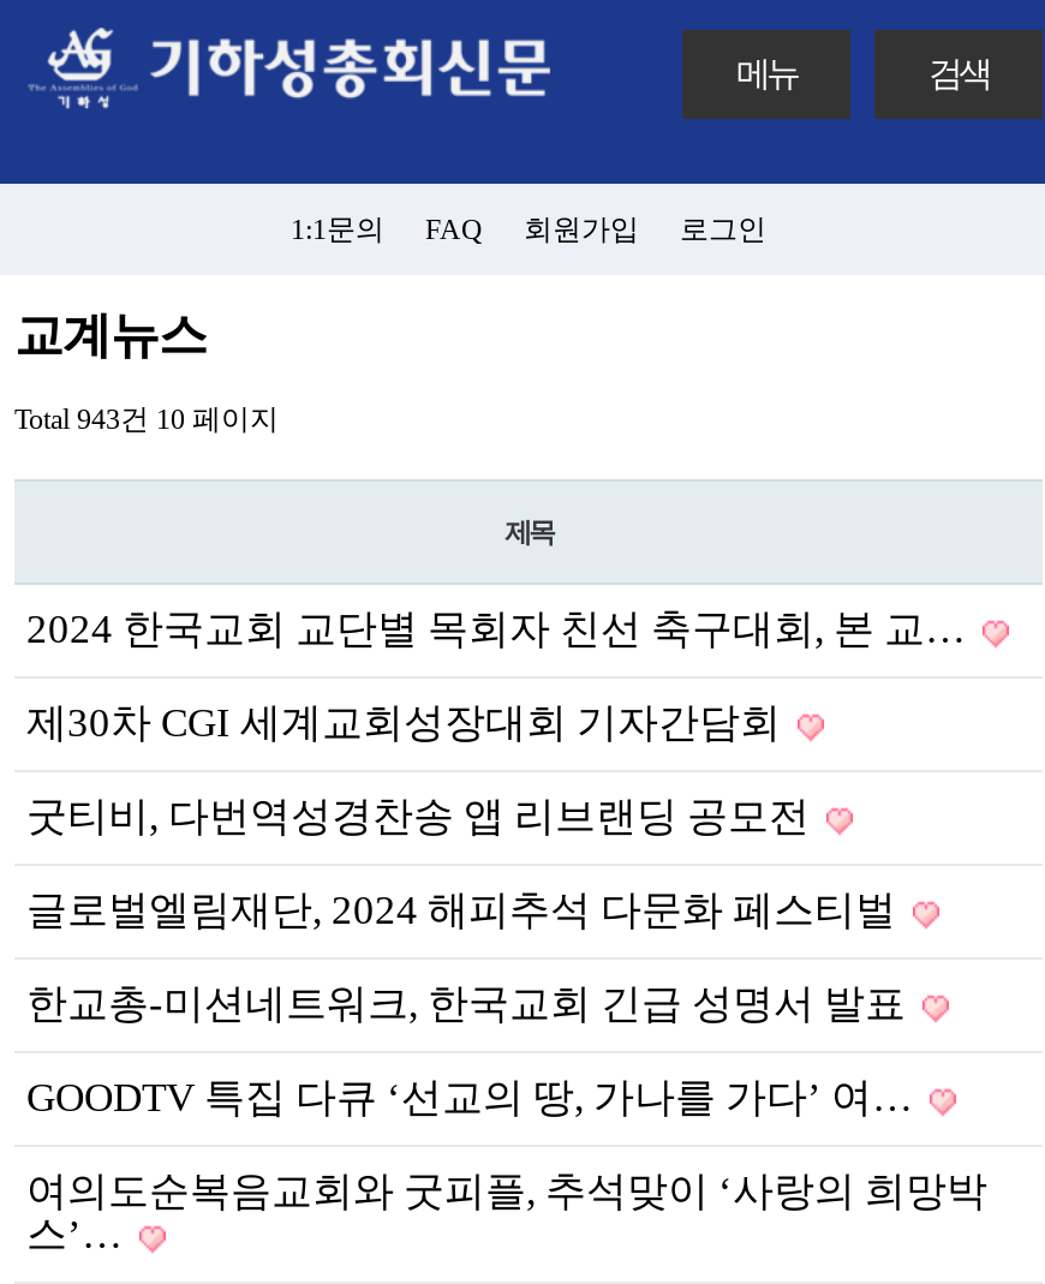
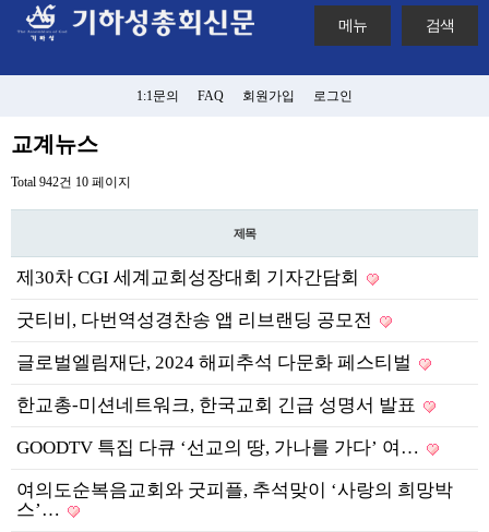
[14,402,279,436] Total 943건 10 페이지 -> [11,174,131,190] Total 942건 10 페이지
[26,607,975,652] 2024 한국교회 교단별 목회자 친선 축구대회, 본 교… -> none

